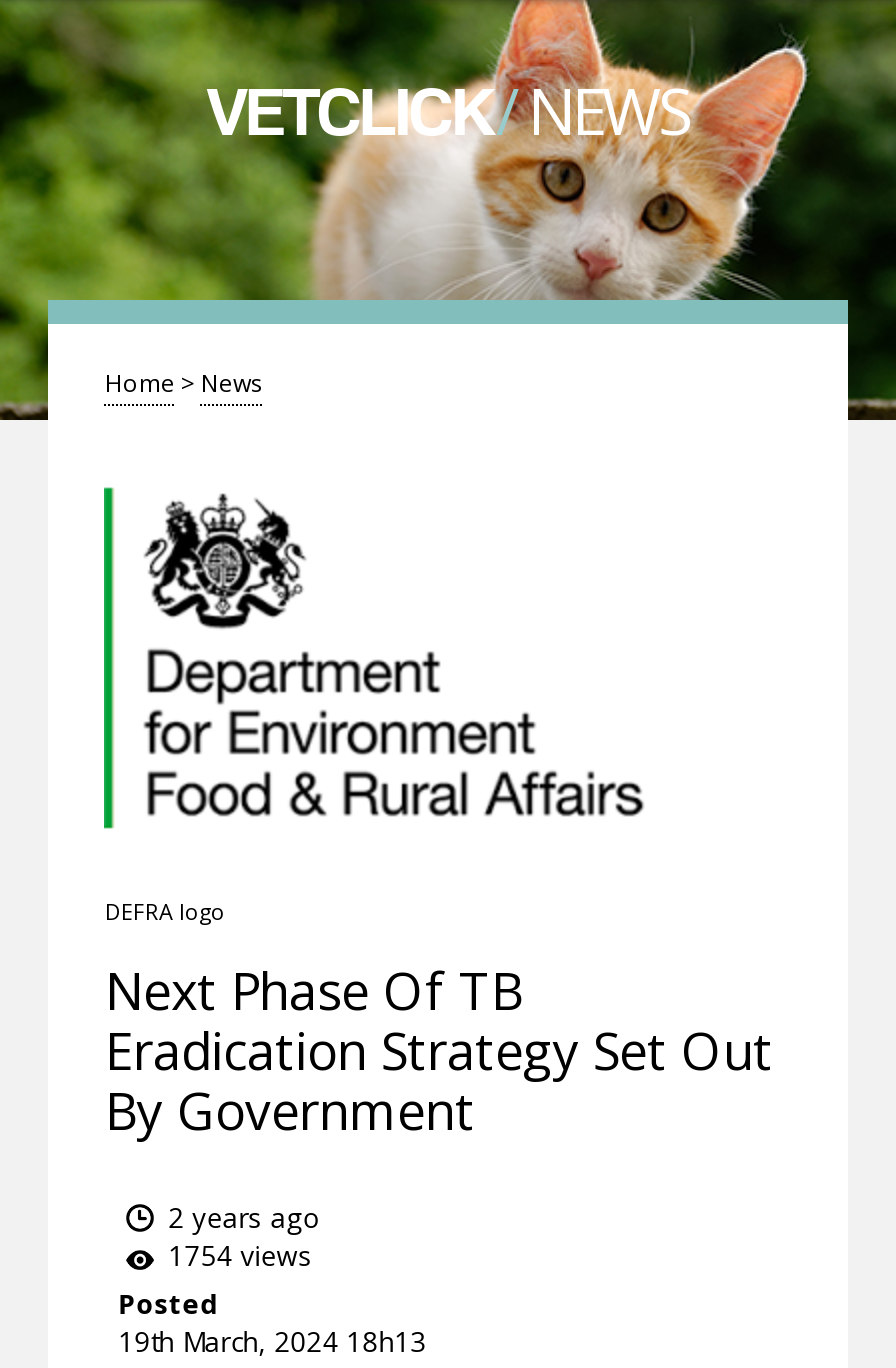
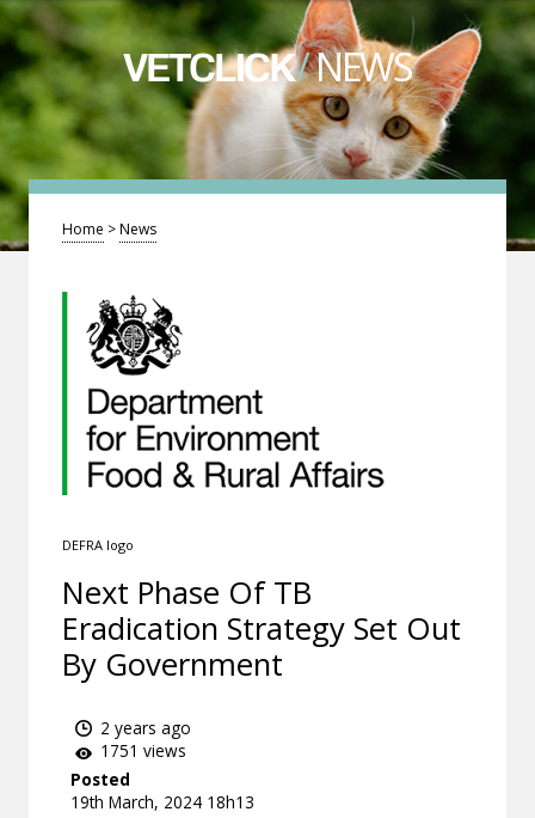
[161,1235,313,1273] 1754 views -> [96,739,187,761] 1751 views

